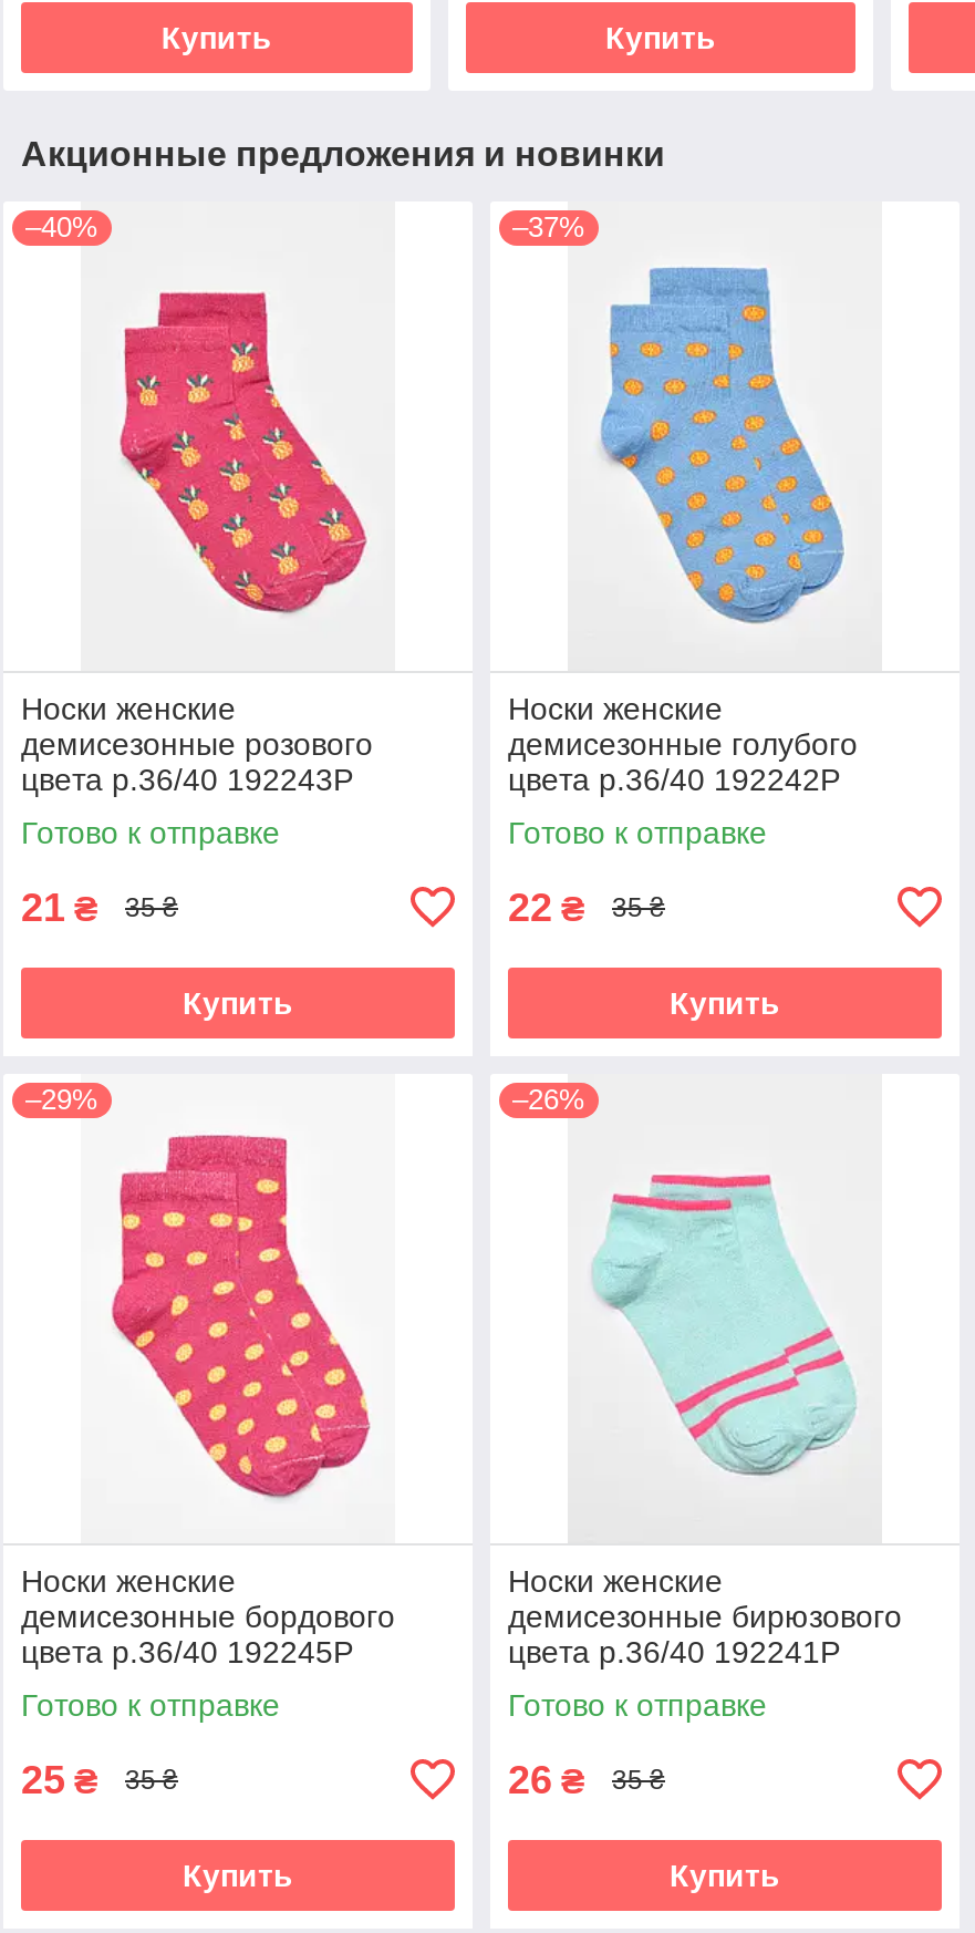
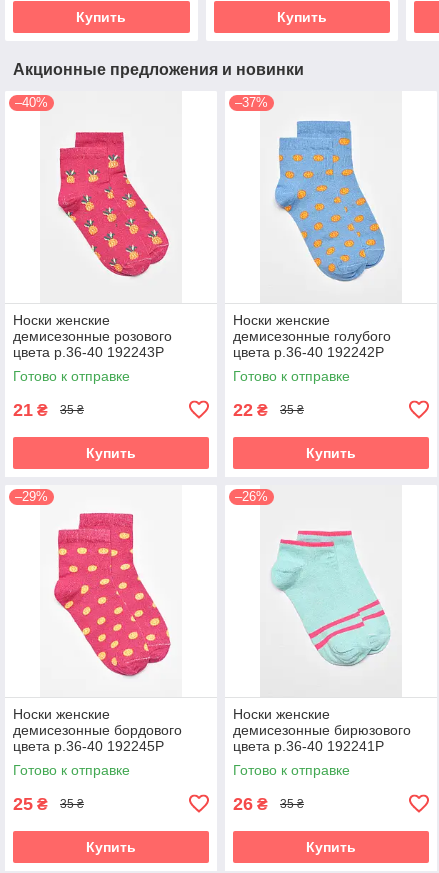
[21,761,353,797] цвета р.36/40 192243P -> [13,344,164,360] цвета р.36-40 192243P
[508,761,840,797] цвета р.36/40 192242P -> [233,344,384,360] цвета р.36-40 192242P
[21,1634,353,1669] цвета р.36/40 192245P -> [13,738,164,754] цвета р.36-40 192245P
[508,1634,840,1669] цвета р.36/40 192241P -> [233,738,384,754] цвета р.36-40 192241P

